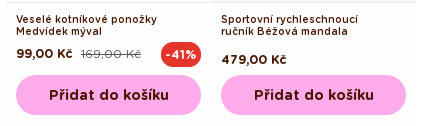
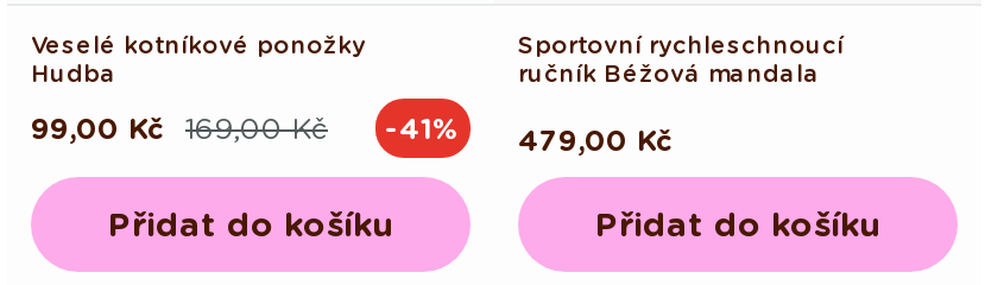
[16,25,102,37] Medvídek mýval -> [31,58,116,87] Hudba

